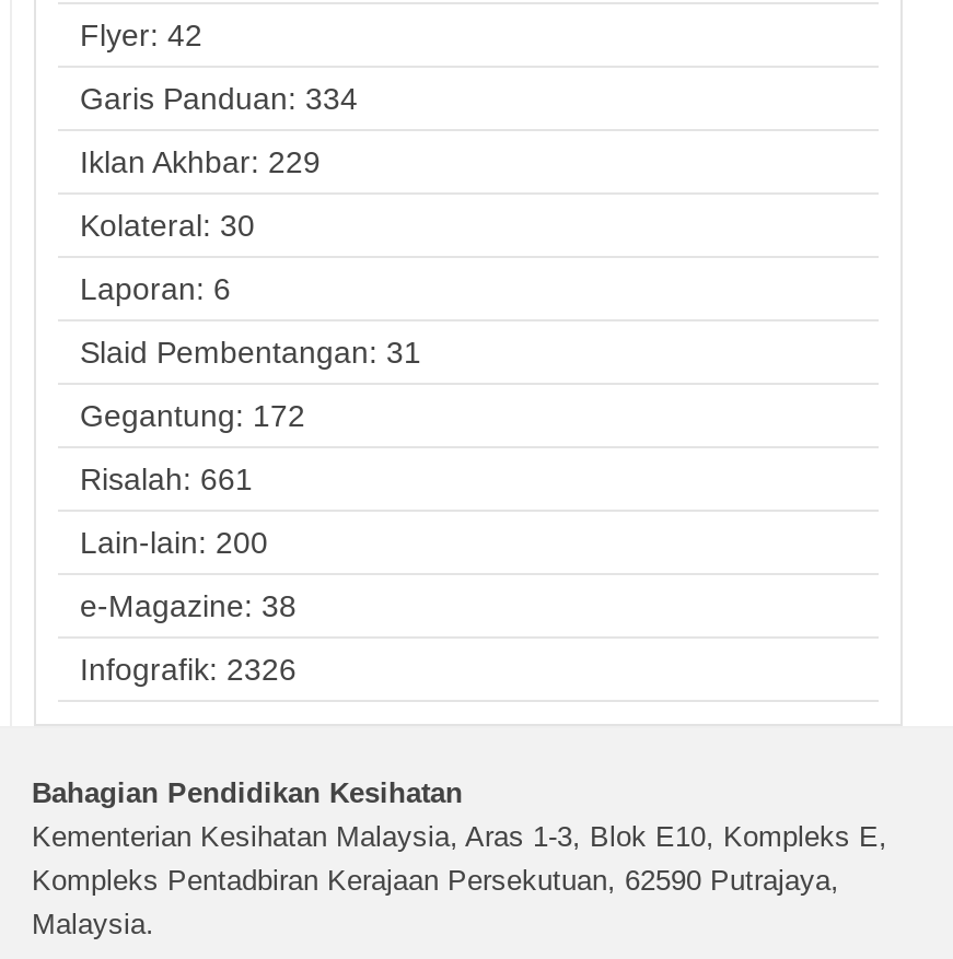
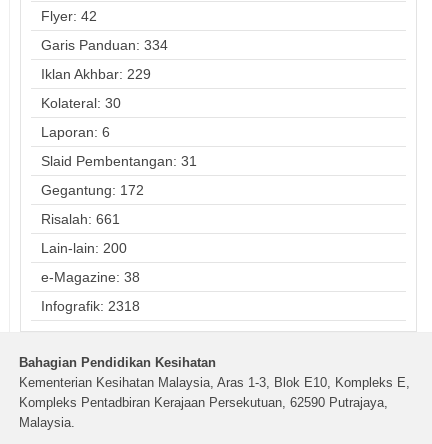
[80,652,297,687] Infografik: 2326 -> [41,298,140,314] Infografik: 2318

